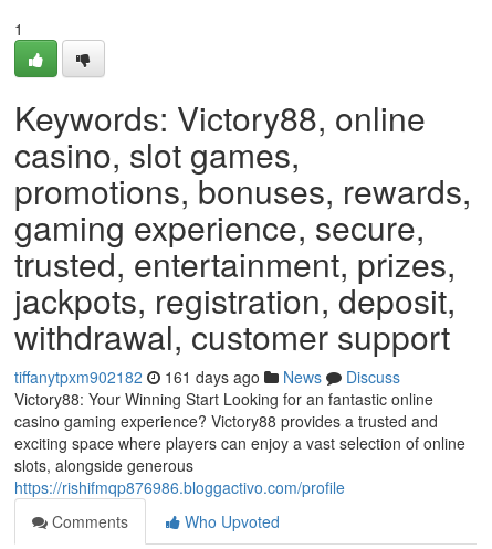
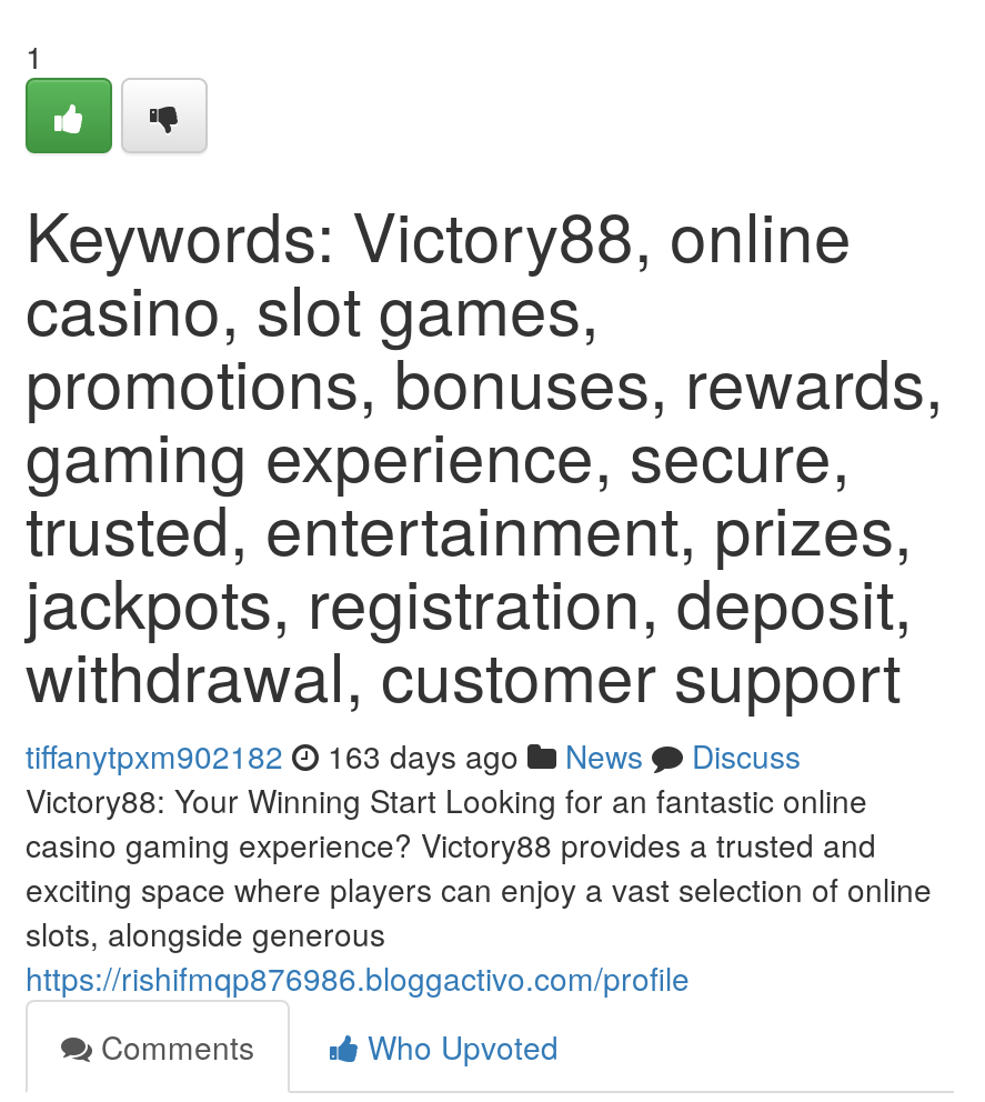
[14,366,400,388] tiffanytpxm902182 161 days ago News Discuss -> [26,733,801,778] tiffanytpxm902182 163 days ago News Discuss

